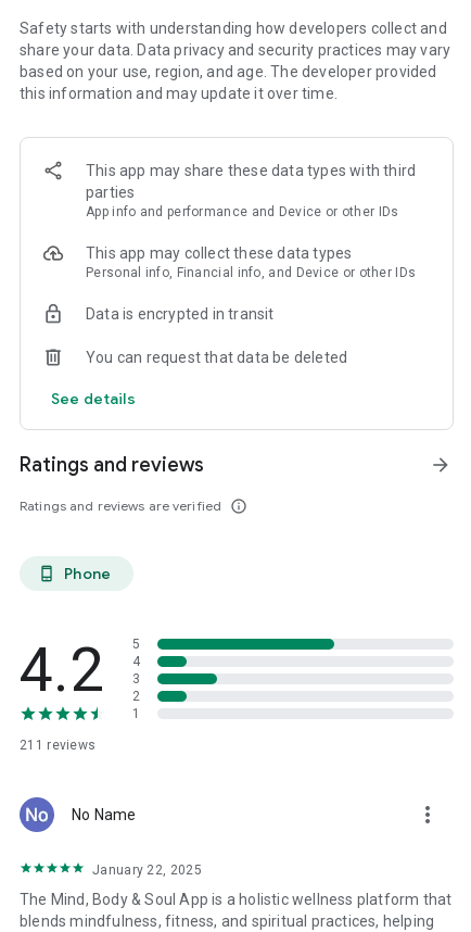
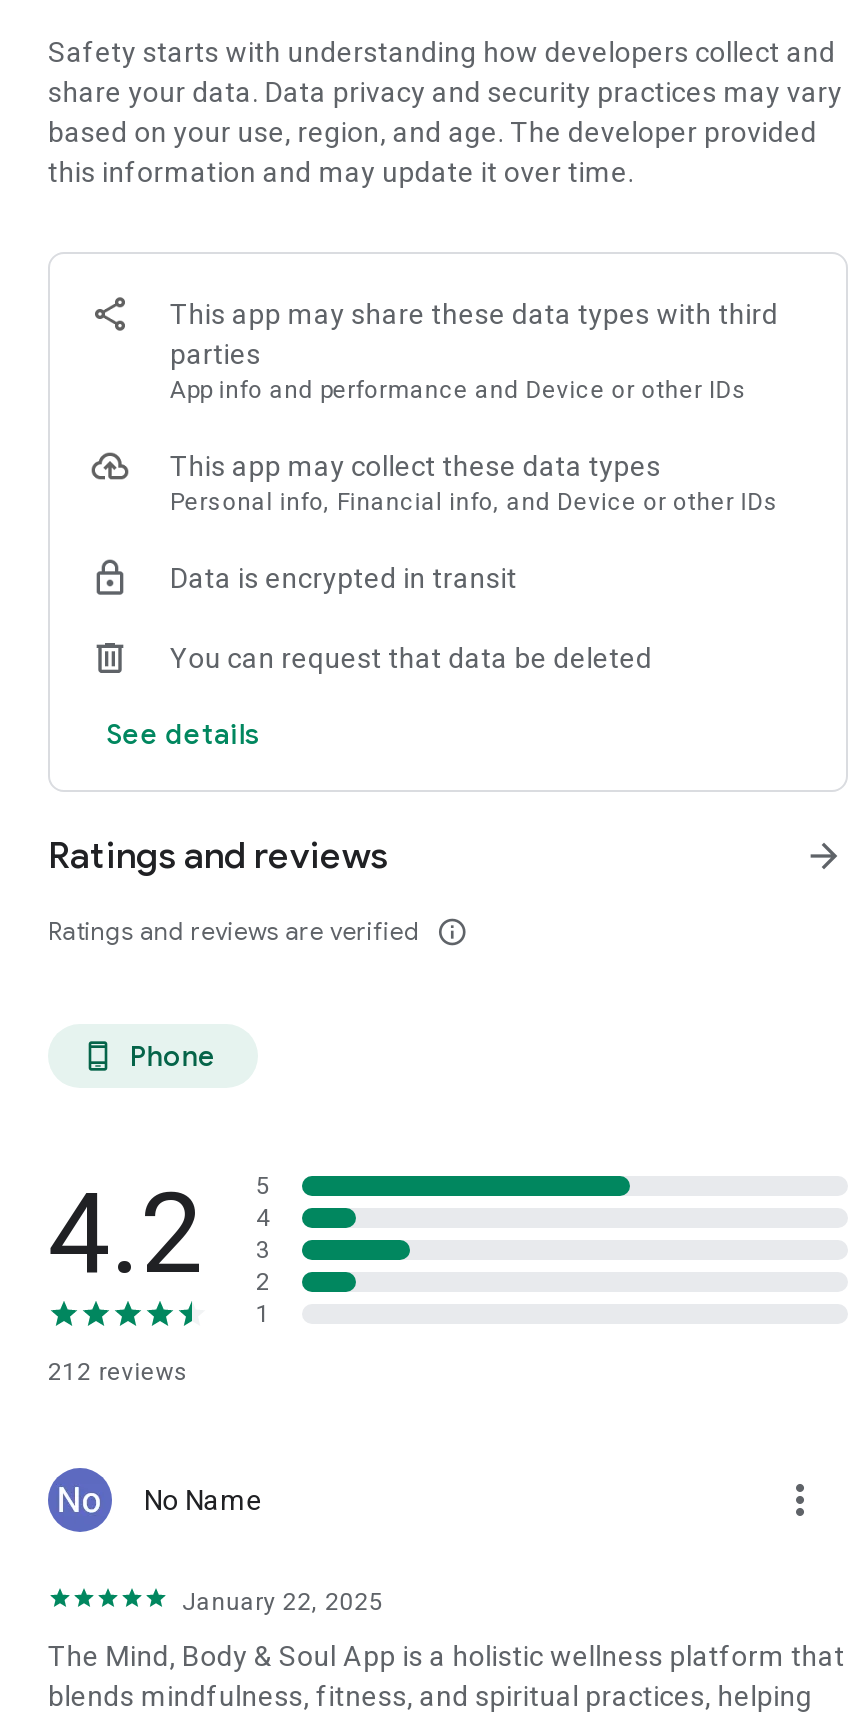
[20,738,96,753] 211 reviews -> [48,1358,189,1386] 212 reviews

